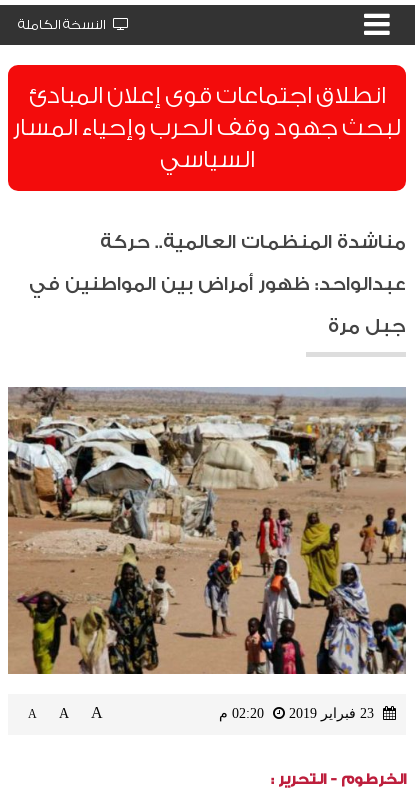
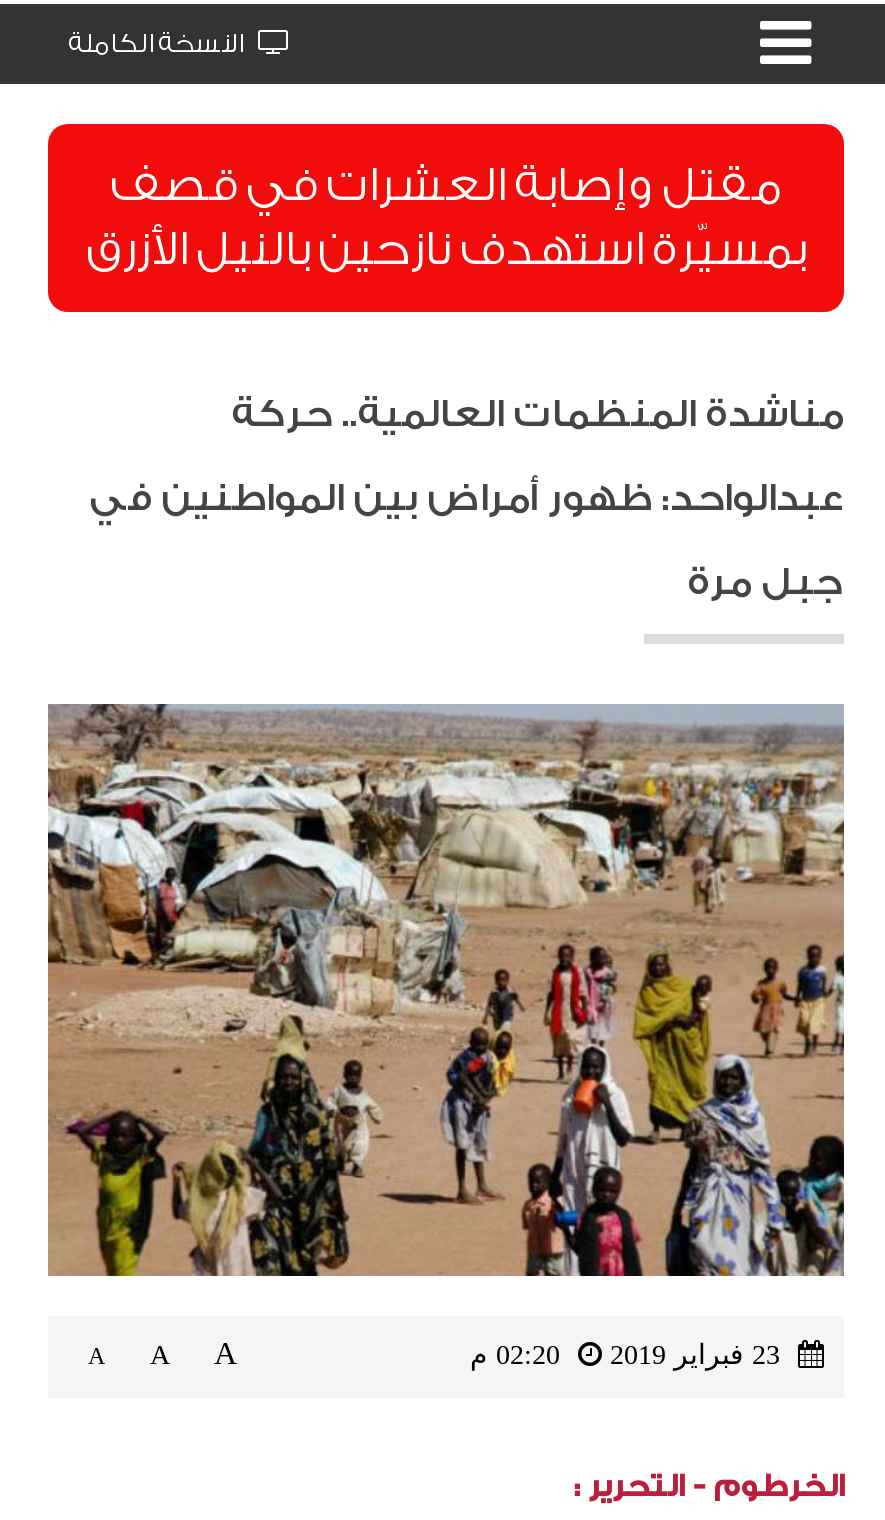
[13,82,401,173] انطلاق اجتماعات قوى إعلان المبادئ | لبحث جهود وقف الحرب وإحياء المسار | السياسي -> [86,158,806,276] مقتل وإصابة العشرات في قصف | بمسيّرة استهدف نازحين بالنيل الأزرق

